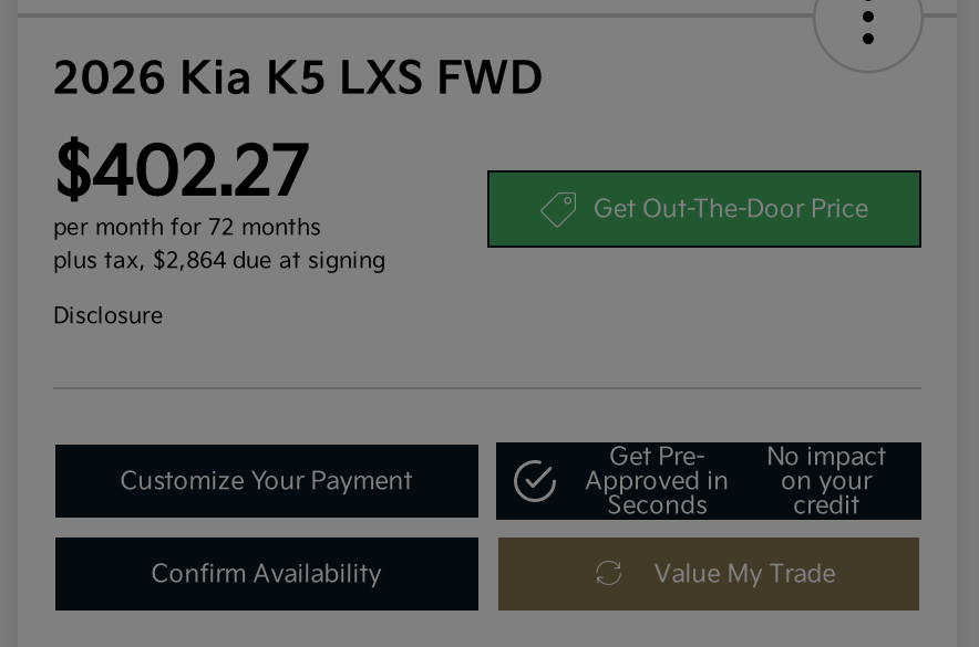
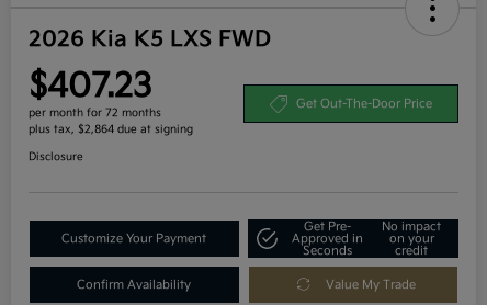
[53,134,308,214] $402.27 -> [29,67,152,106] $407.23

